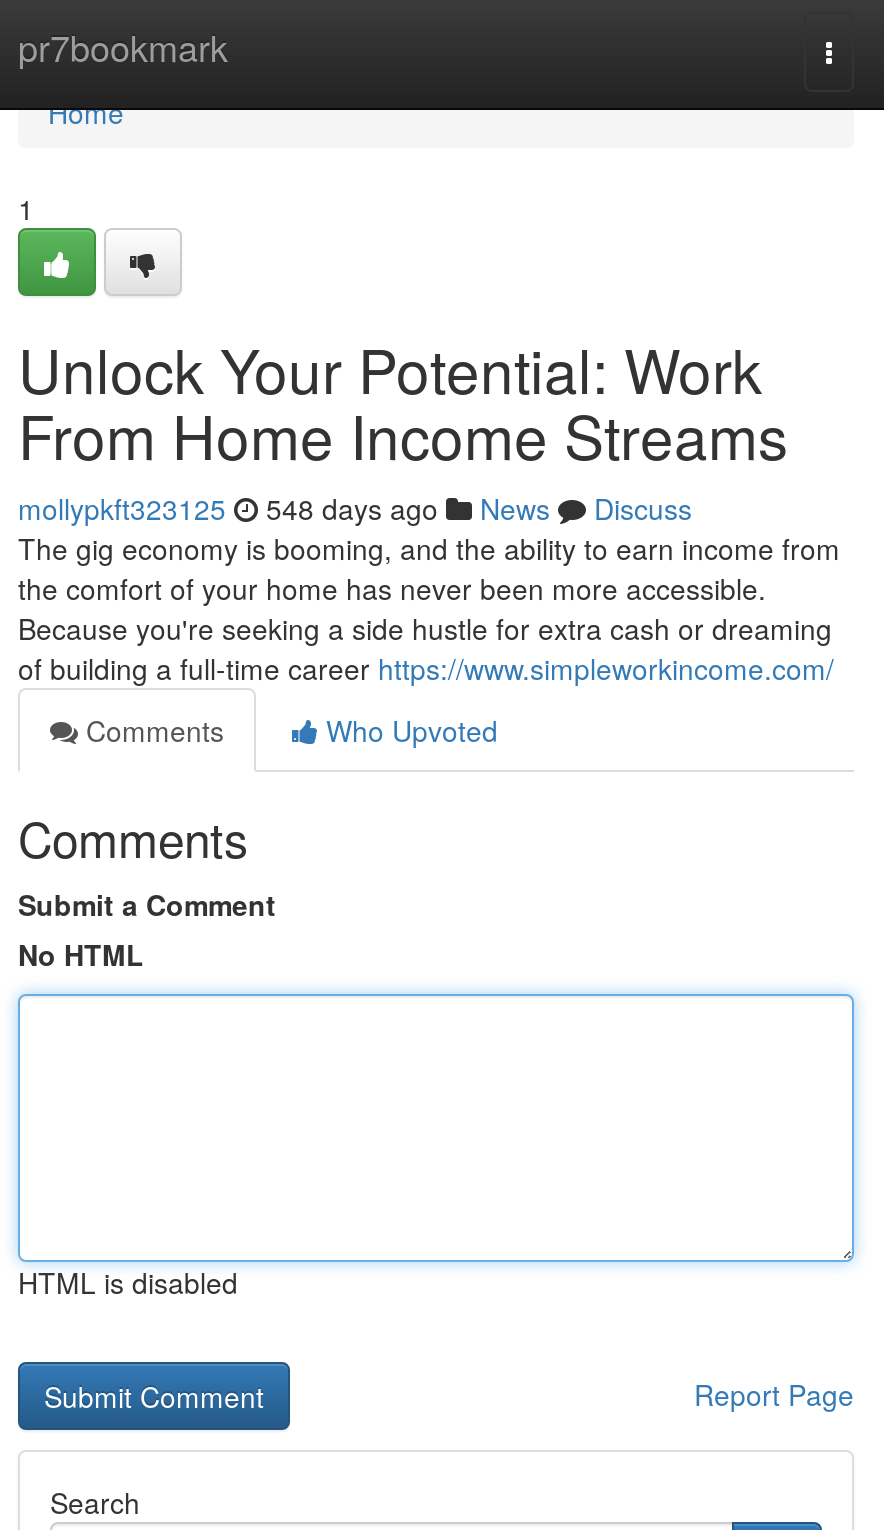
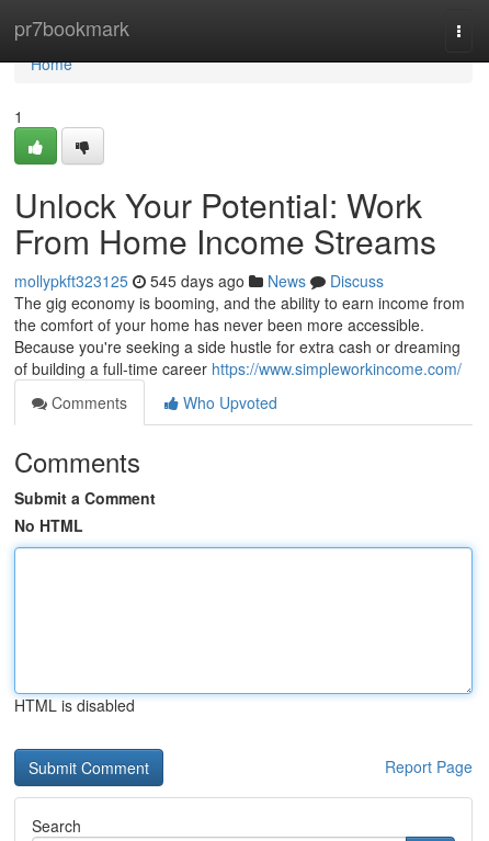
[18,488,692,528] mollypkft323125 548 days ago News Discuss -> [14,270,384,292] mollypkft323125 545 days ago News Discuss

